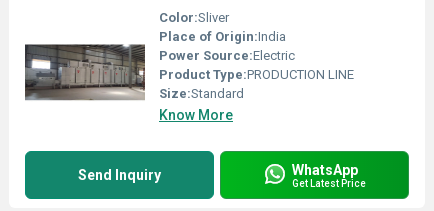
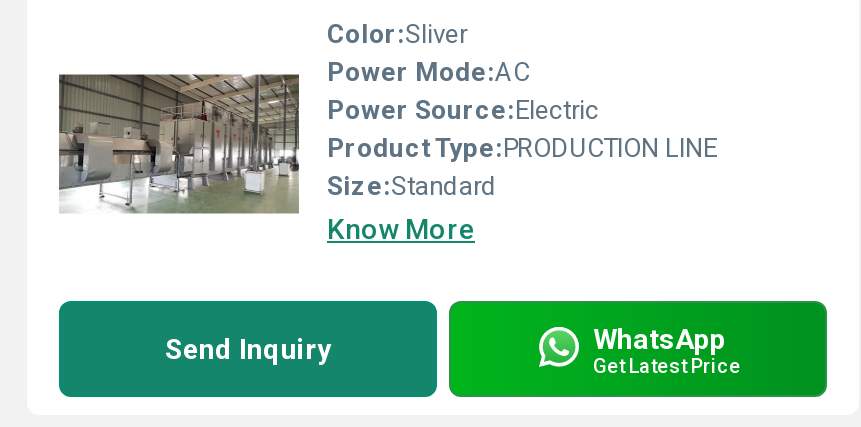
[25,29,286,107] [image] | Place of Origin:India -> [57,57,529,215] [image] | Power Mode:AC

